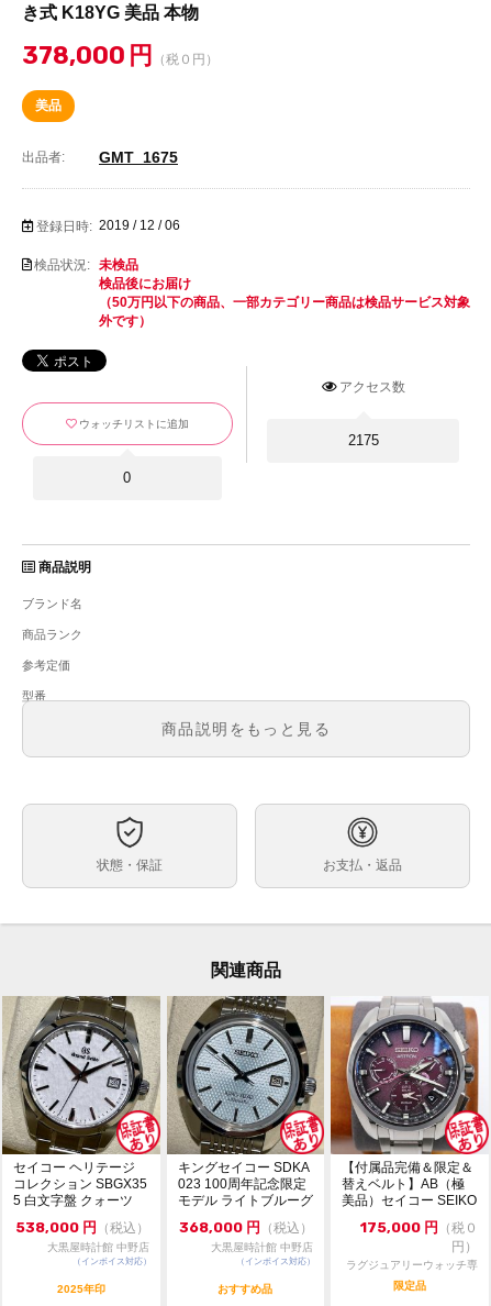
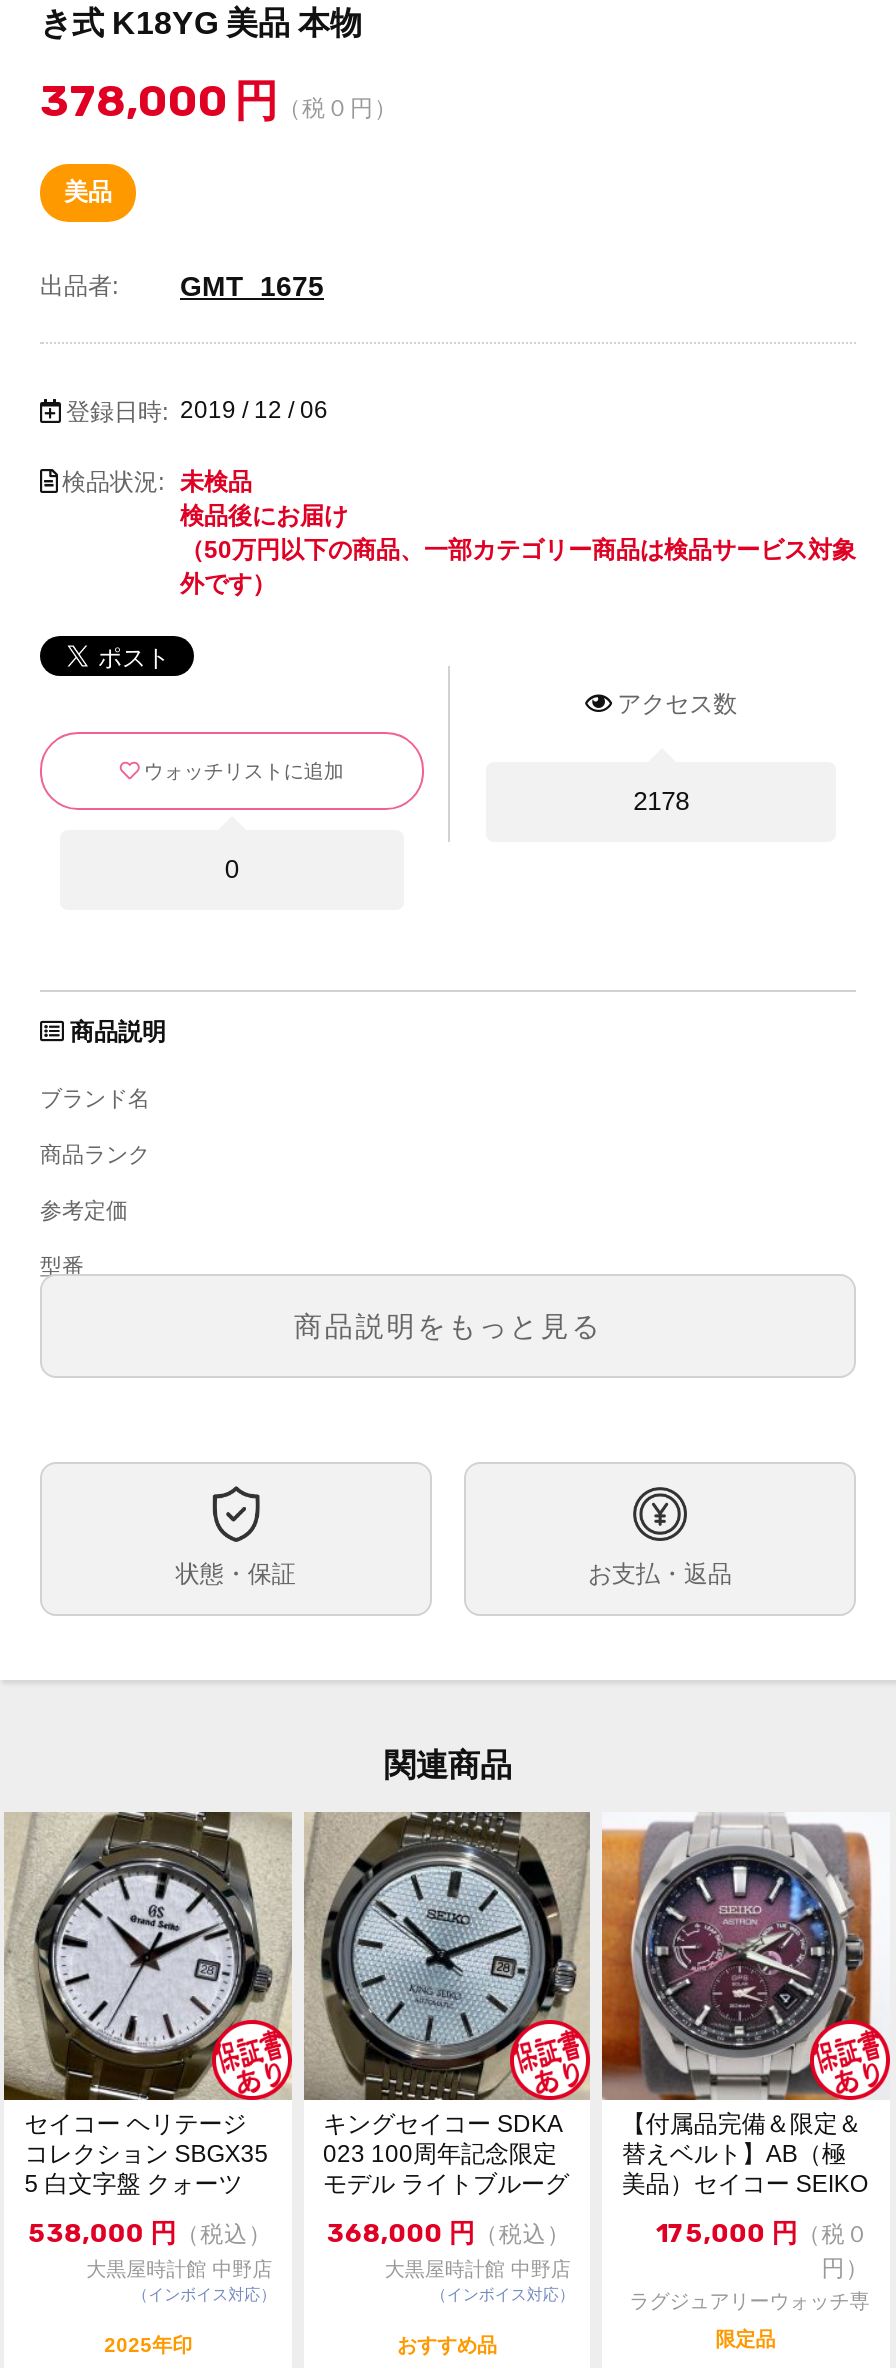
[348,432,379,449] 2175 -> [633,786,689,816] 2178

